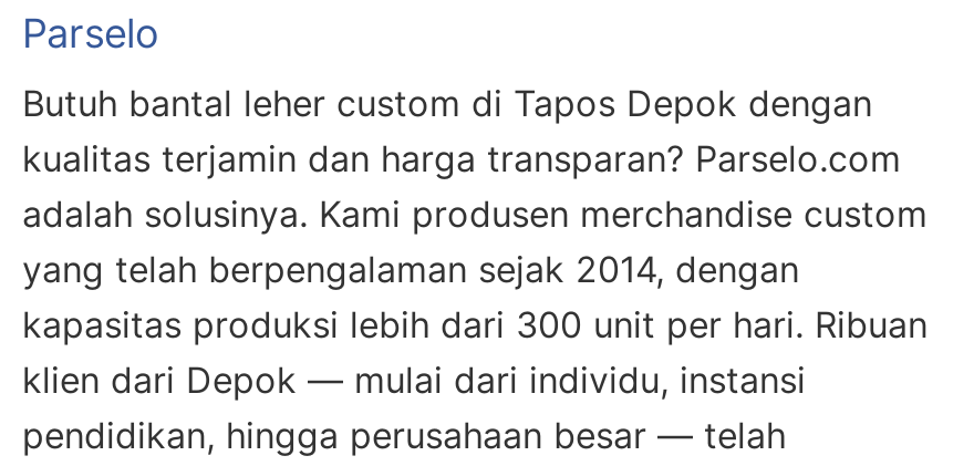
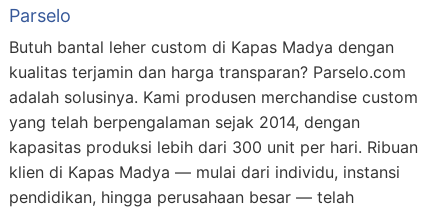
[22,81,872,126] Butuh bantal leher custom di Tapos Depok dengan -> [9,37,394,57] Butuh bantal leher custom di Kapas Madya dengan
[22,358,806,402] klien dari Depok — mulai dari individu, instansi -> [9,162,400,182] klien di Kapas Madya — mulai dari individu, instansi

